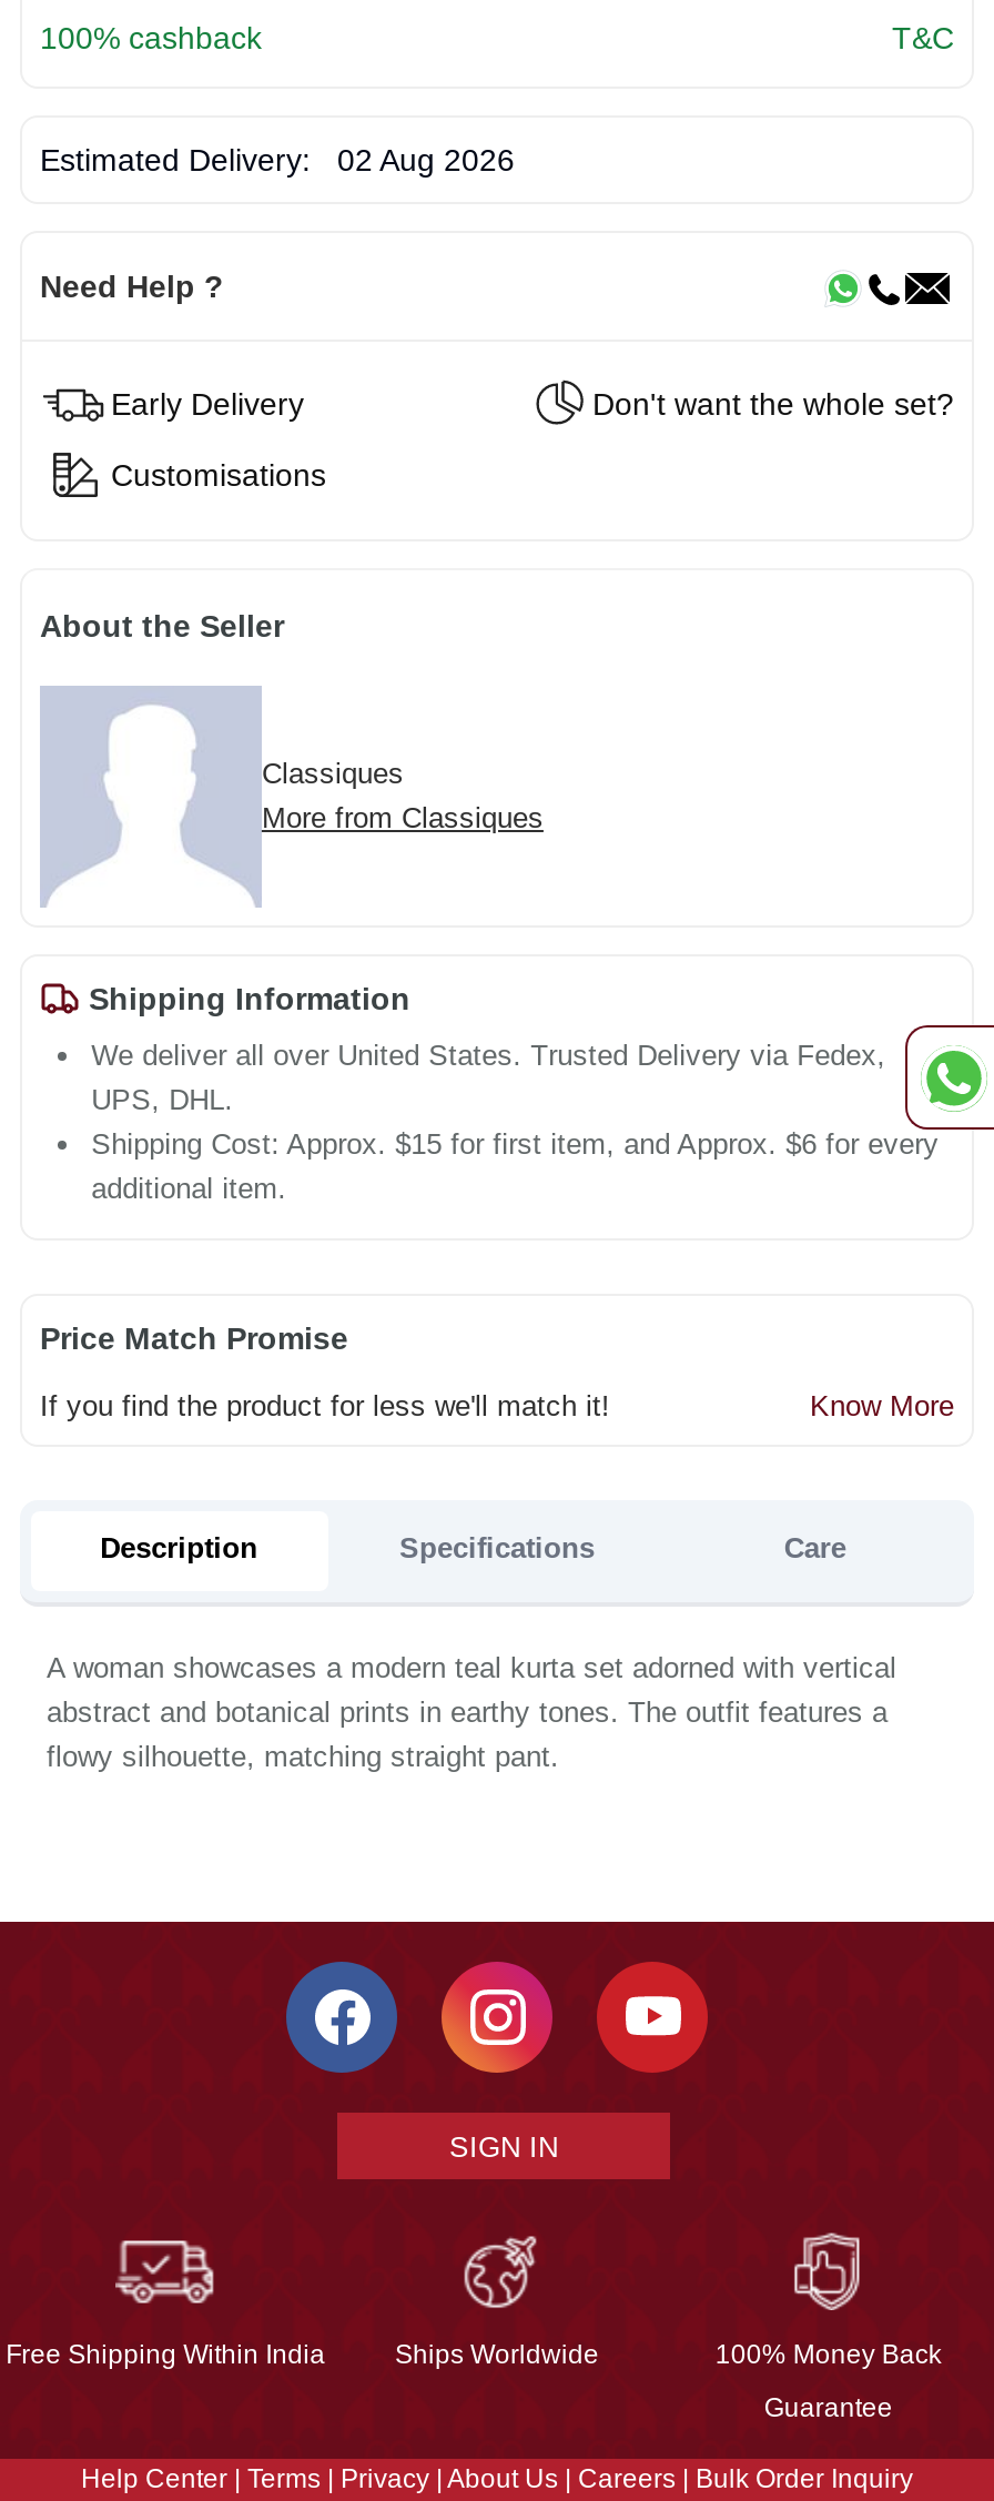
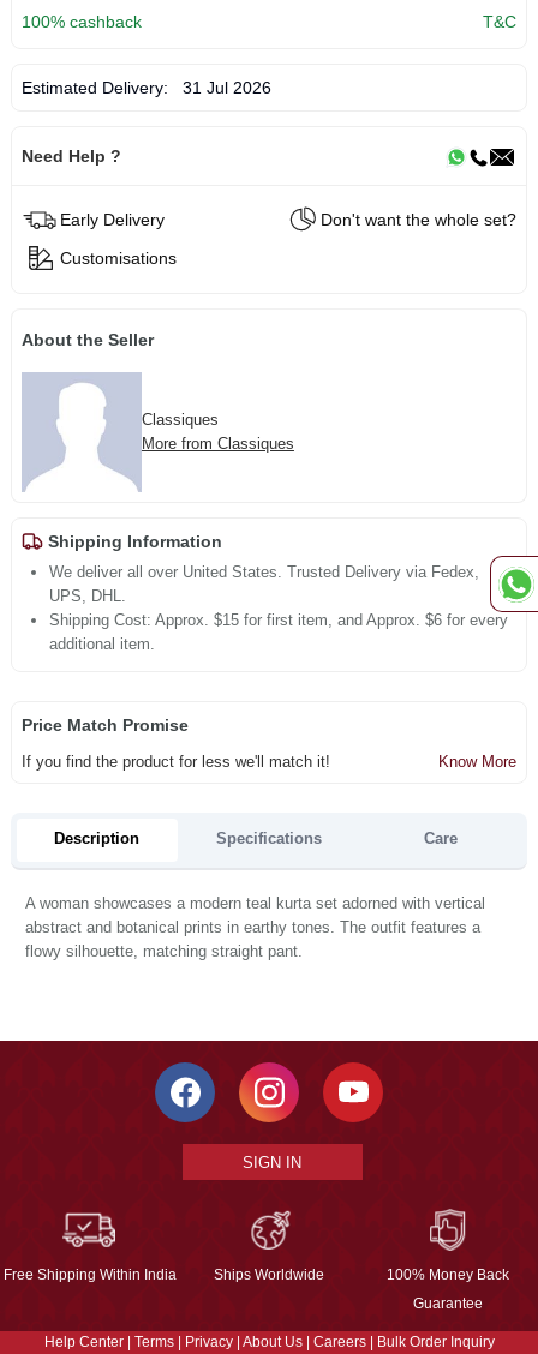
[40,142,515,177] Estimated Delivery: 02 Aug 2026 -> [22,78,271,97] Estimated Delivery: 31 Jul 2026

